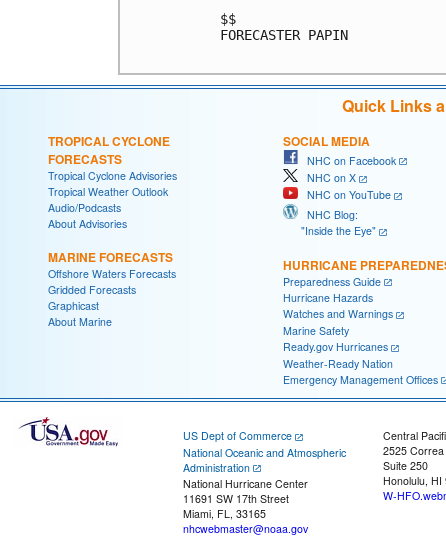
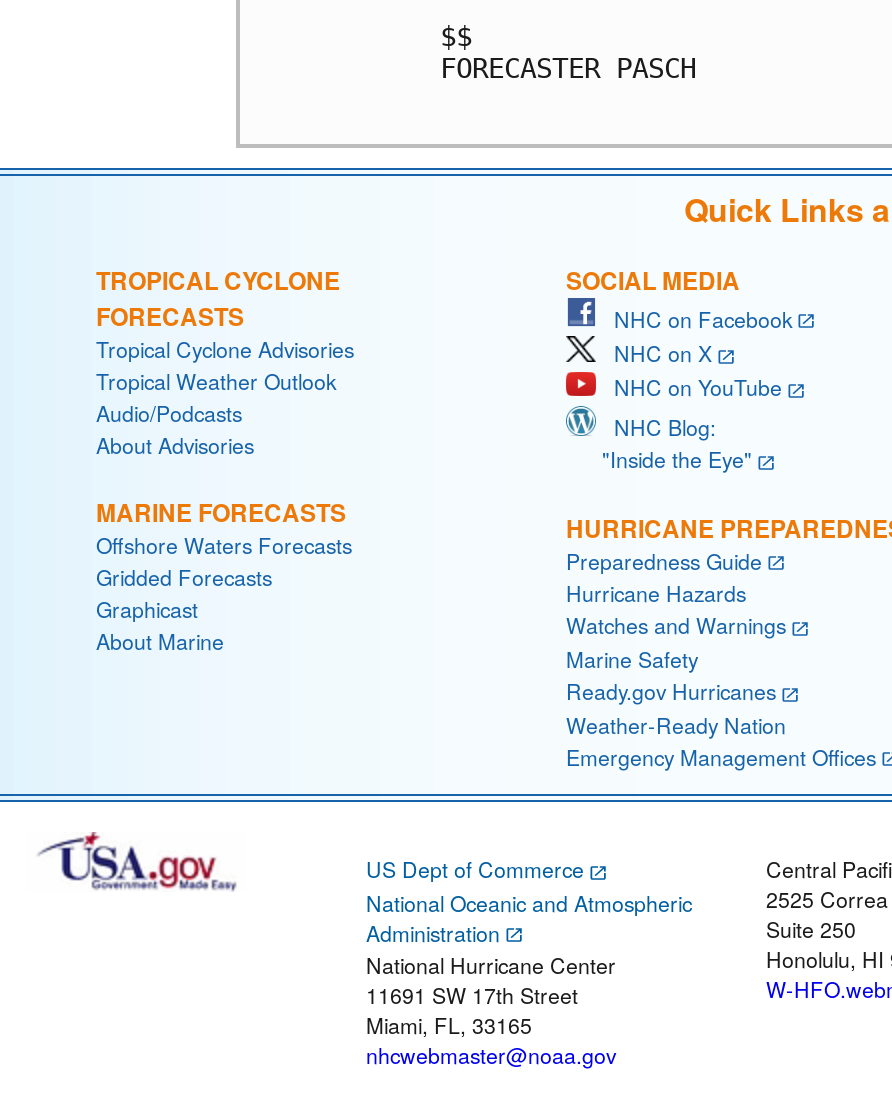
[220,27,348,43] FORECASTER PAPIN -> [440,51,696,83] FORECASTER PASCH

